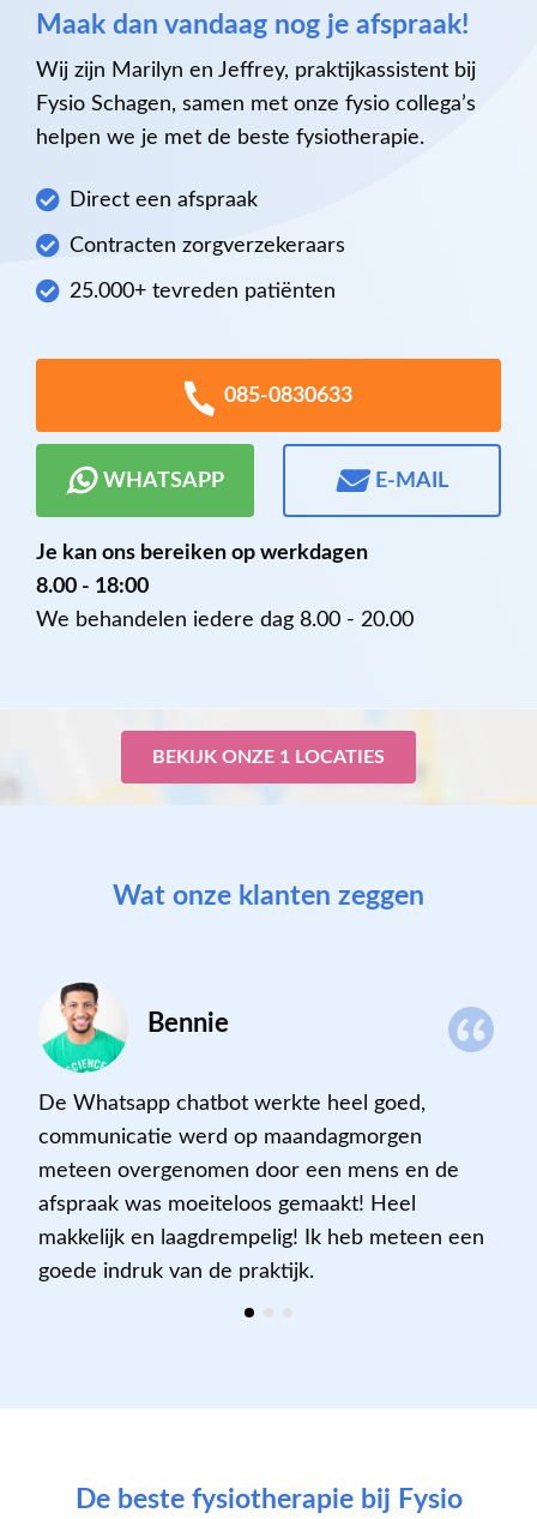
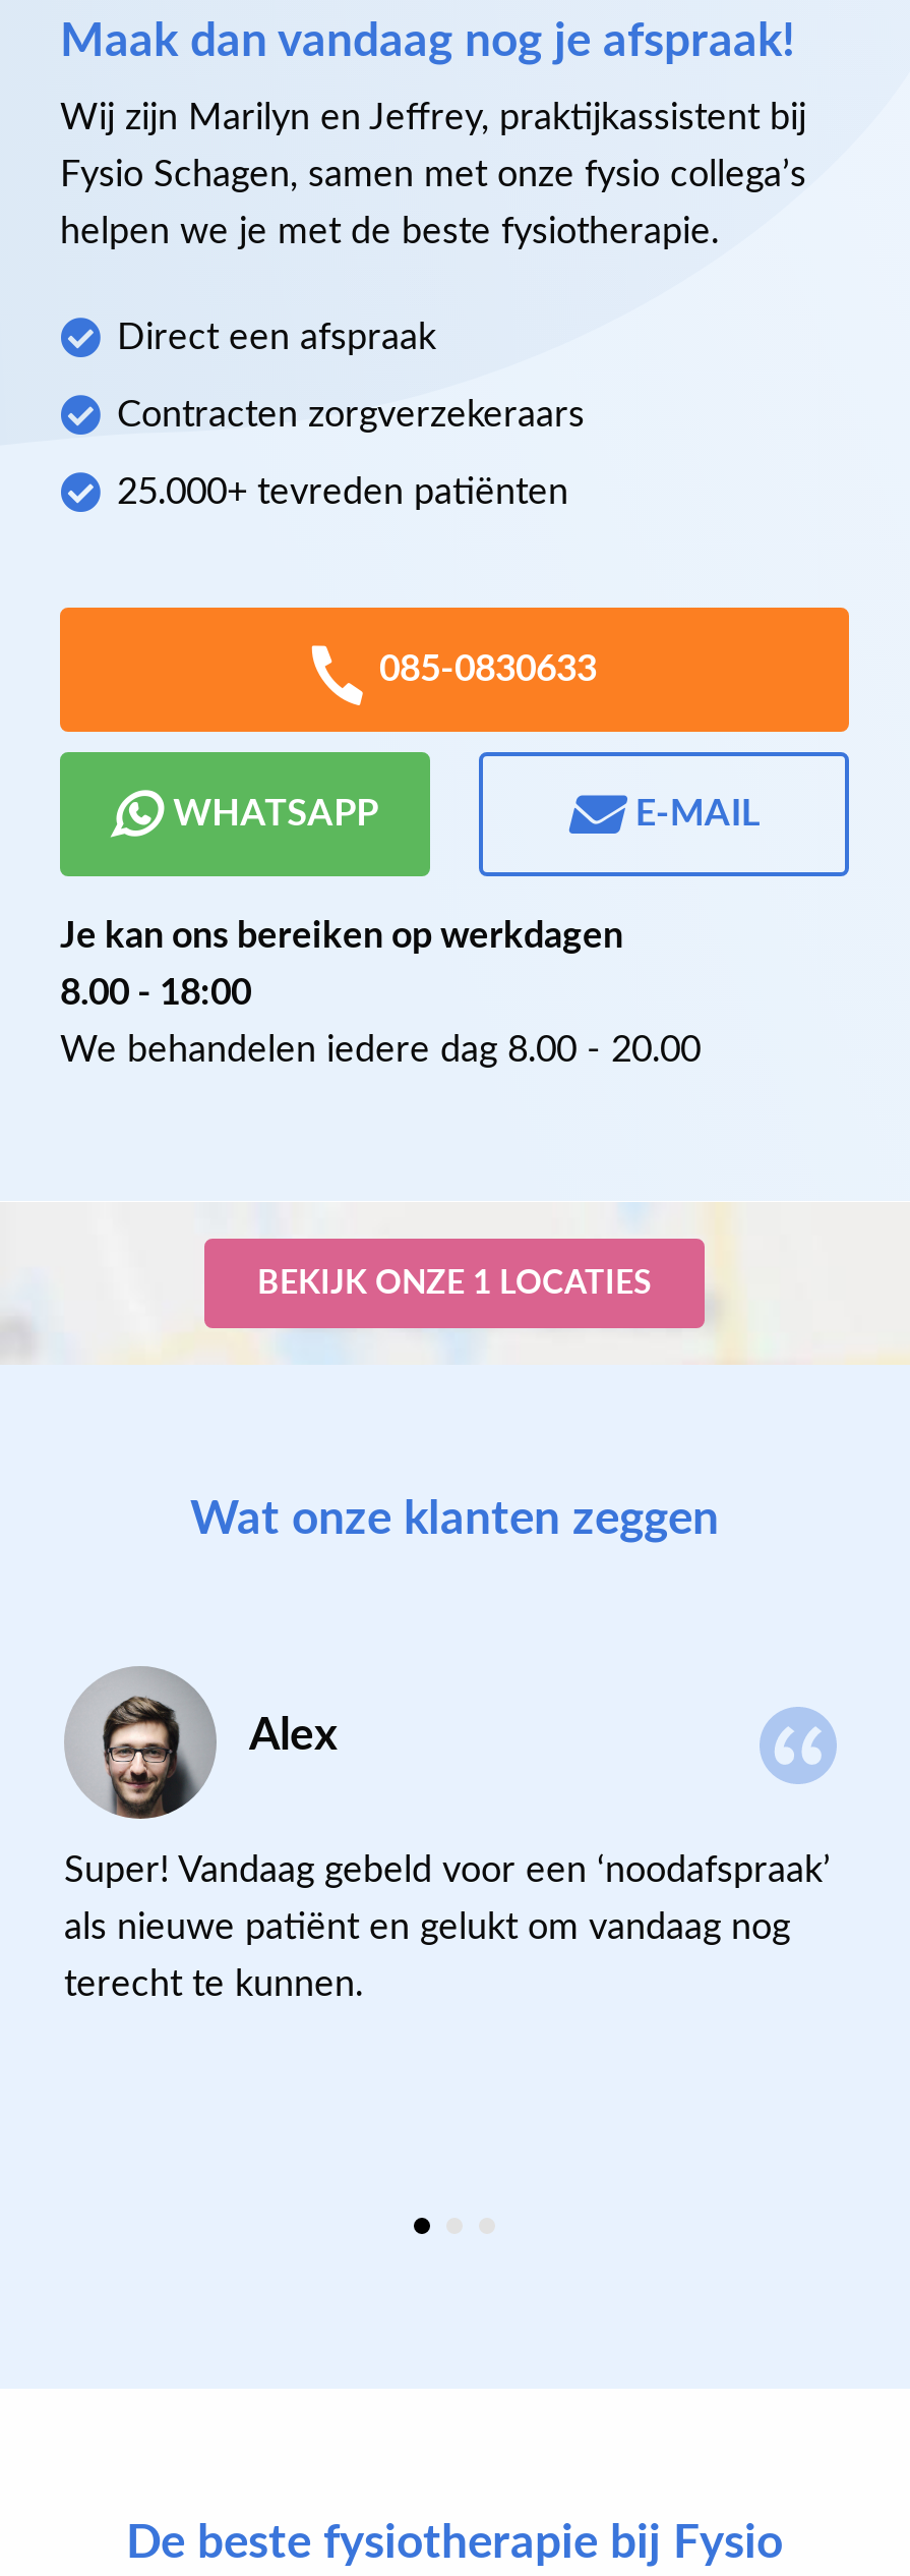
[38,983,484,1283] [image] | Bennie | De Whatsapp chatbot werkte heel goed, | communicatie werd op maandagmorgen | meteen overgenomen door een mens en de | afspraak was moeiteloos gemaakt! Heel | makkelijk en laagdrempelig! Ik heb meteen een | goede indruk van de praktijk. -> [64,1668,831,2005] [image] | Alex | Super! Vandaag gebeld voor een ‘noodafspraak’ | als nieuwe patiënt en gelukt om vandaag nog | terecht te kunnen.

